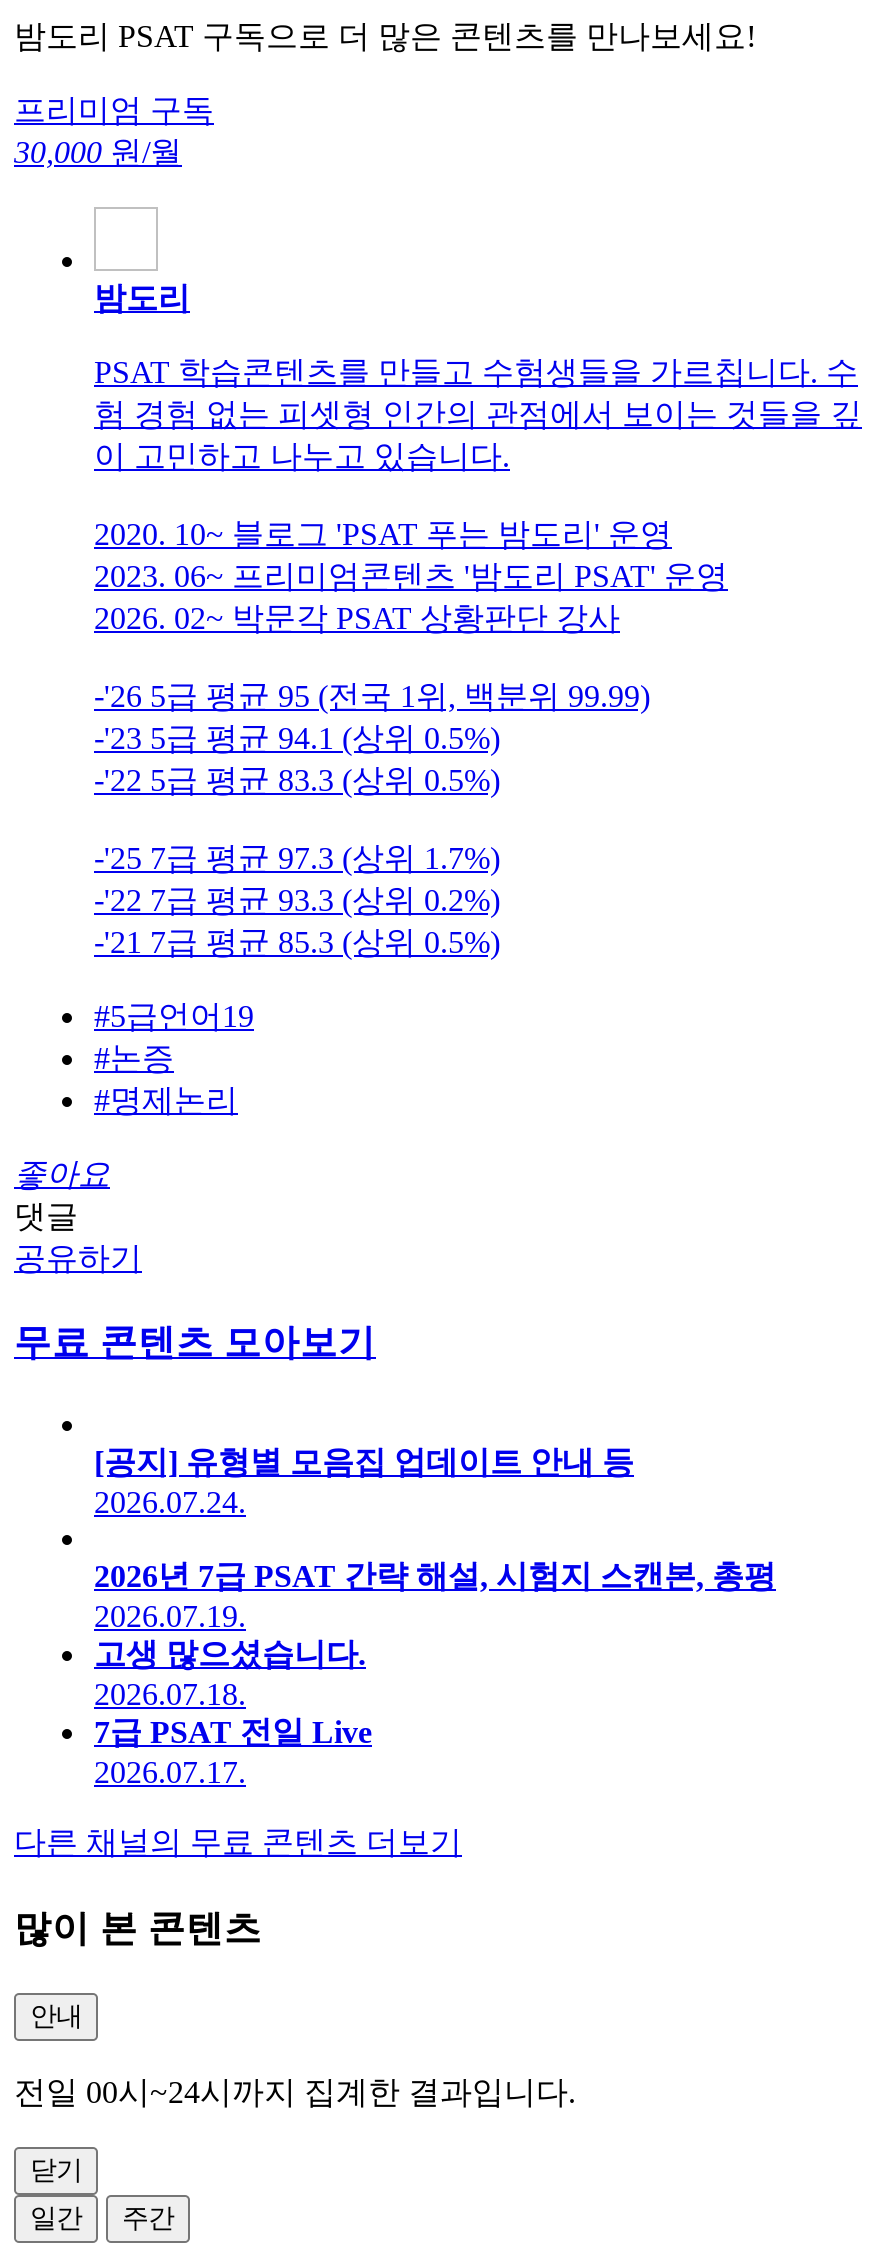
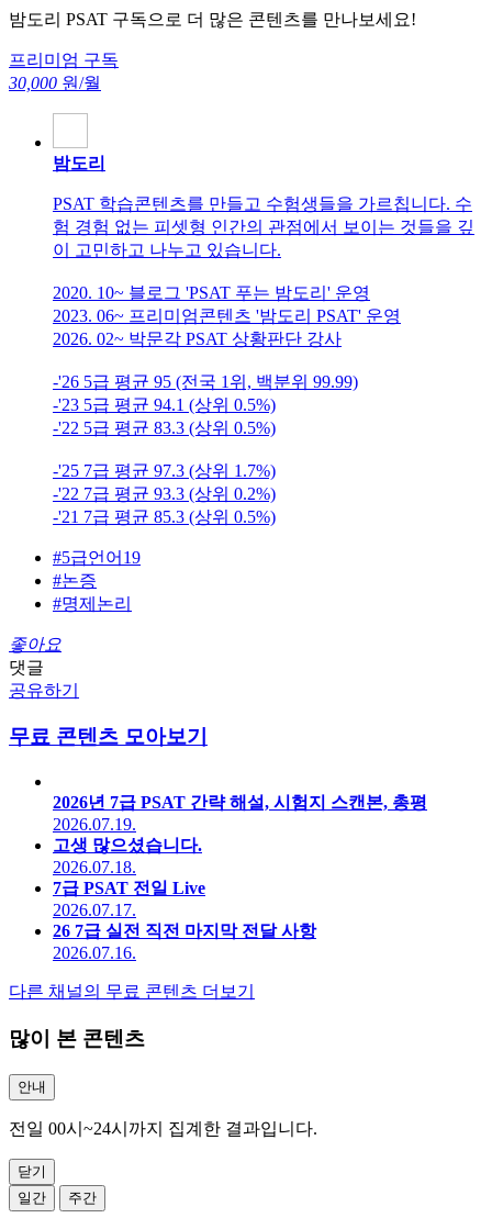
[94,1445,634,1519] [공지] 유형별 모음집 업데이트 안내 등 | 2026.07.24. -> none
moved [94,1559,776,1789] -> [53,793,427,919]: 2026년 7급 PSAT 간략 해설, 시험지 스캔본, 총평 | 2026.07.19. | 고생 많으셨습니다. | 2026.07.18. | 7급 PSAT 전일 Live | 2026.07.17.
none -> [53,922,316,962] 26 7급 실전 직전 마지막 전달 사항 | 2026.07.16.

